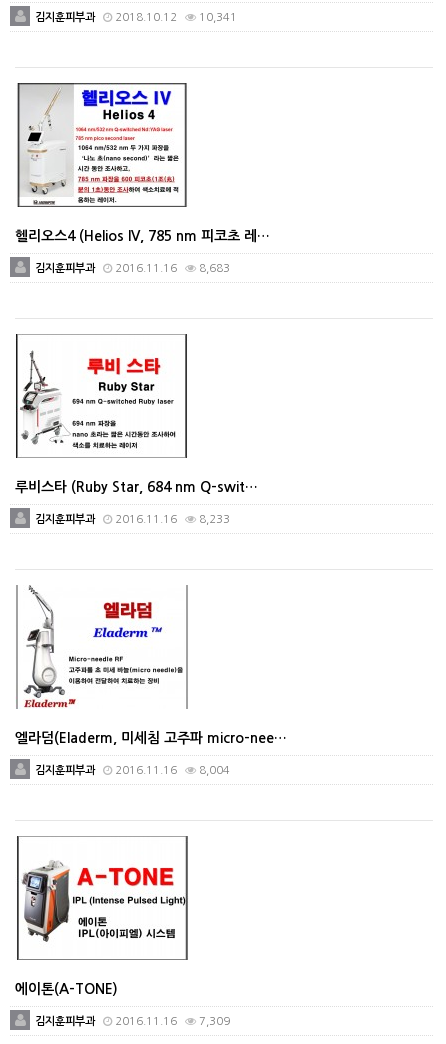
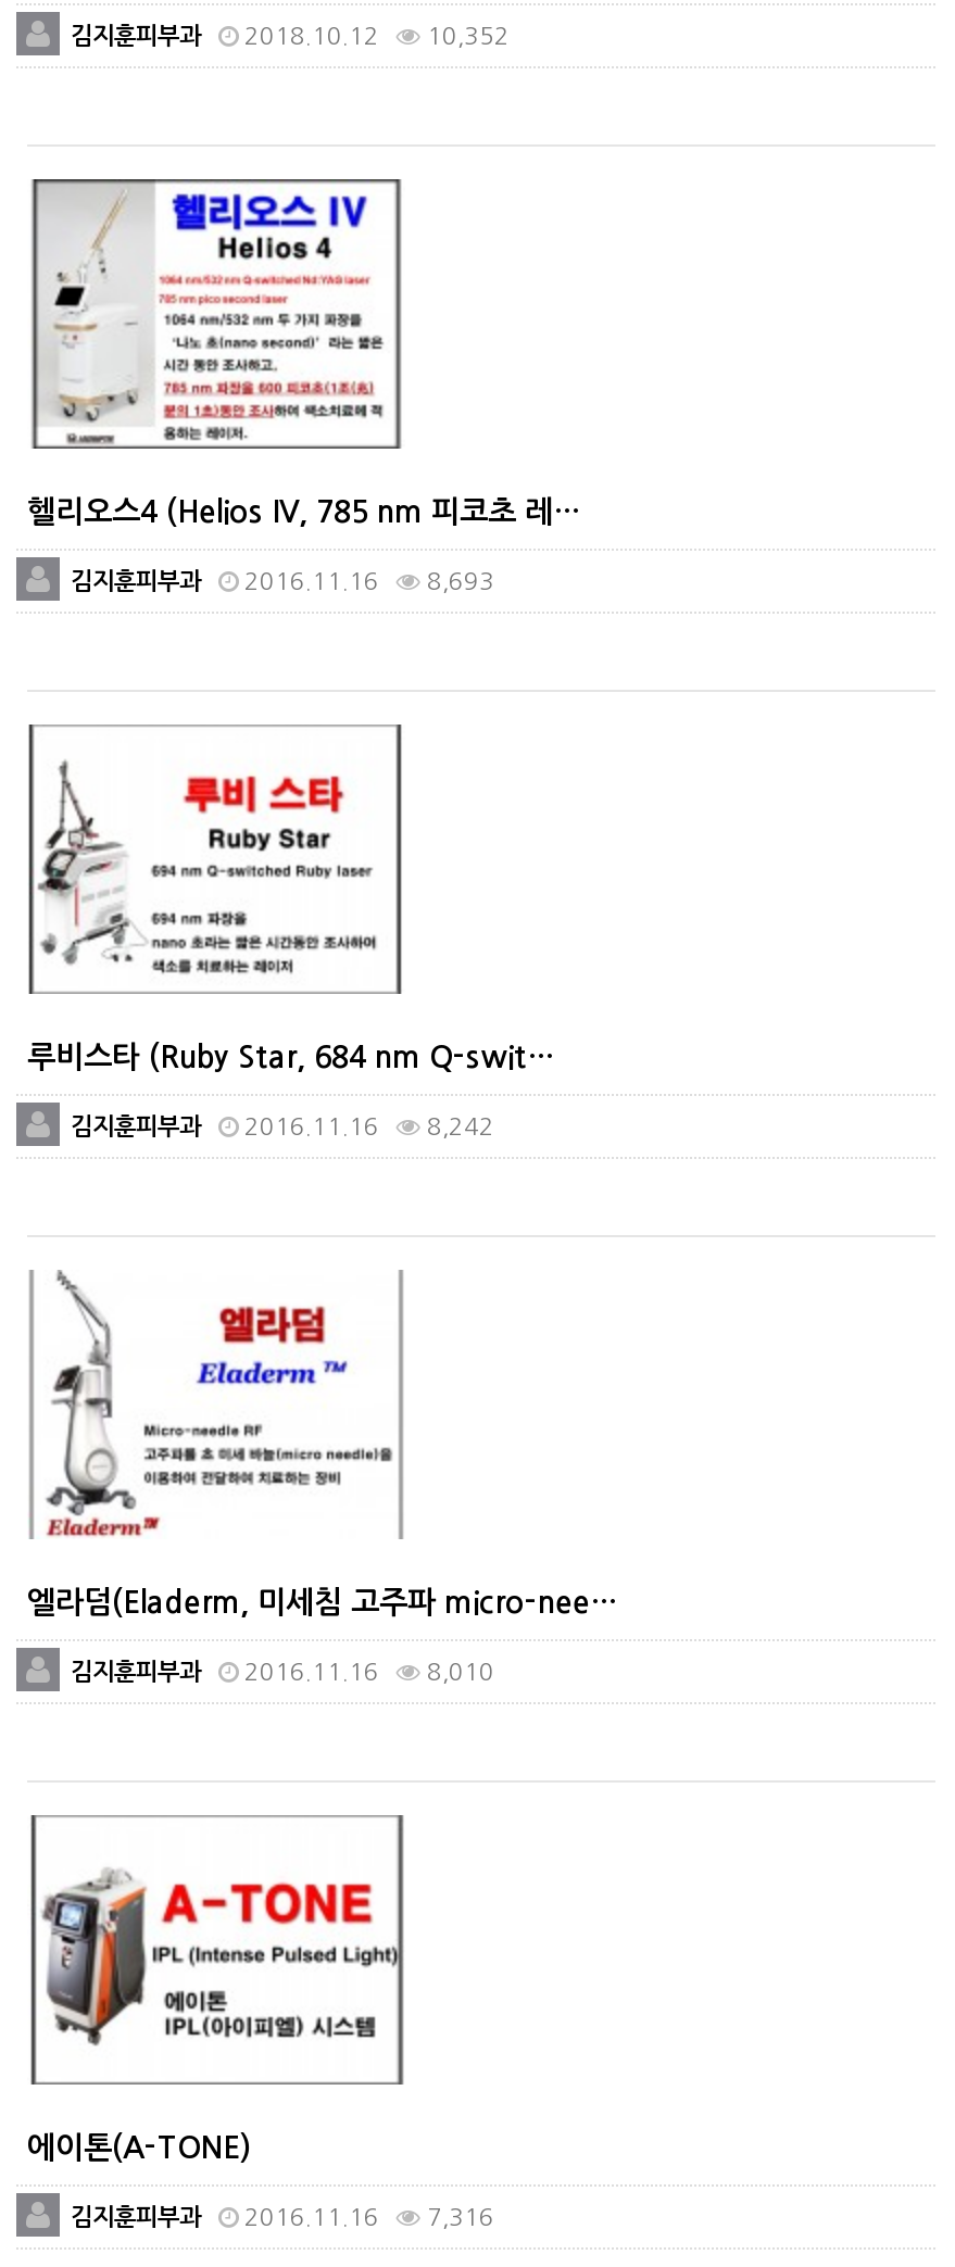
[35,12,237,23] 김지훈피부과 2018.10.12 10,341 -> [71,25,510,49] 김지훈피부과 2018.10.12 10,352
[35,263,230,274] 김지훈피부과 2016.11.16 8,683 -> [71,570,494,594] 김지훈피부과 2016.11.16 8,693
[35,514,230,525] 김지훈피부과 2016.11.16 8,233 -> [71,1116,494,1139] 김지훈피부과 2016.11.16 8,242
[35,765,230,776] 김지훈피부과 2016.11.16 8,004 -> [71,1661,494,1685] 김지훈피부과 2016.11.16 8,010
[35,1016,230,1027] 김지훈피부과 2016.11.16 7,309 -> [71,2206,494,2230] 김지훈피부과 2016.11.16 7,316

